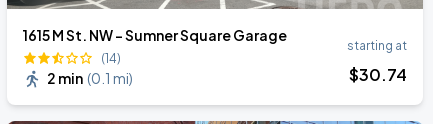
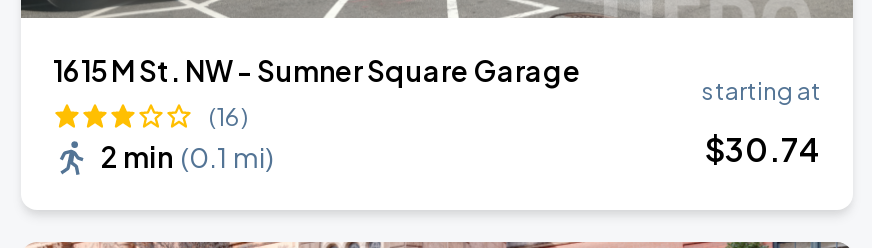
[101,51,121,66] (14) -> [209,102,249,132] (16)

